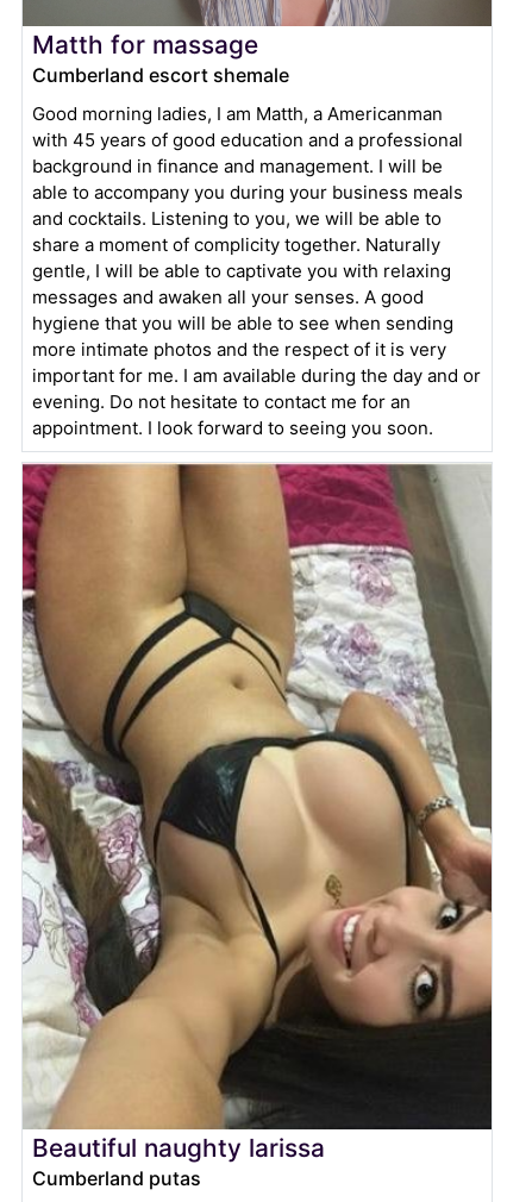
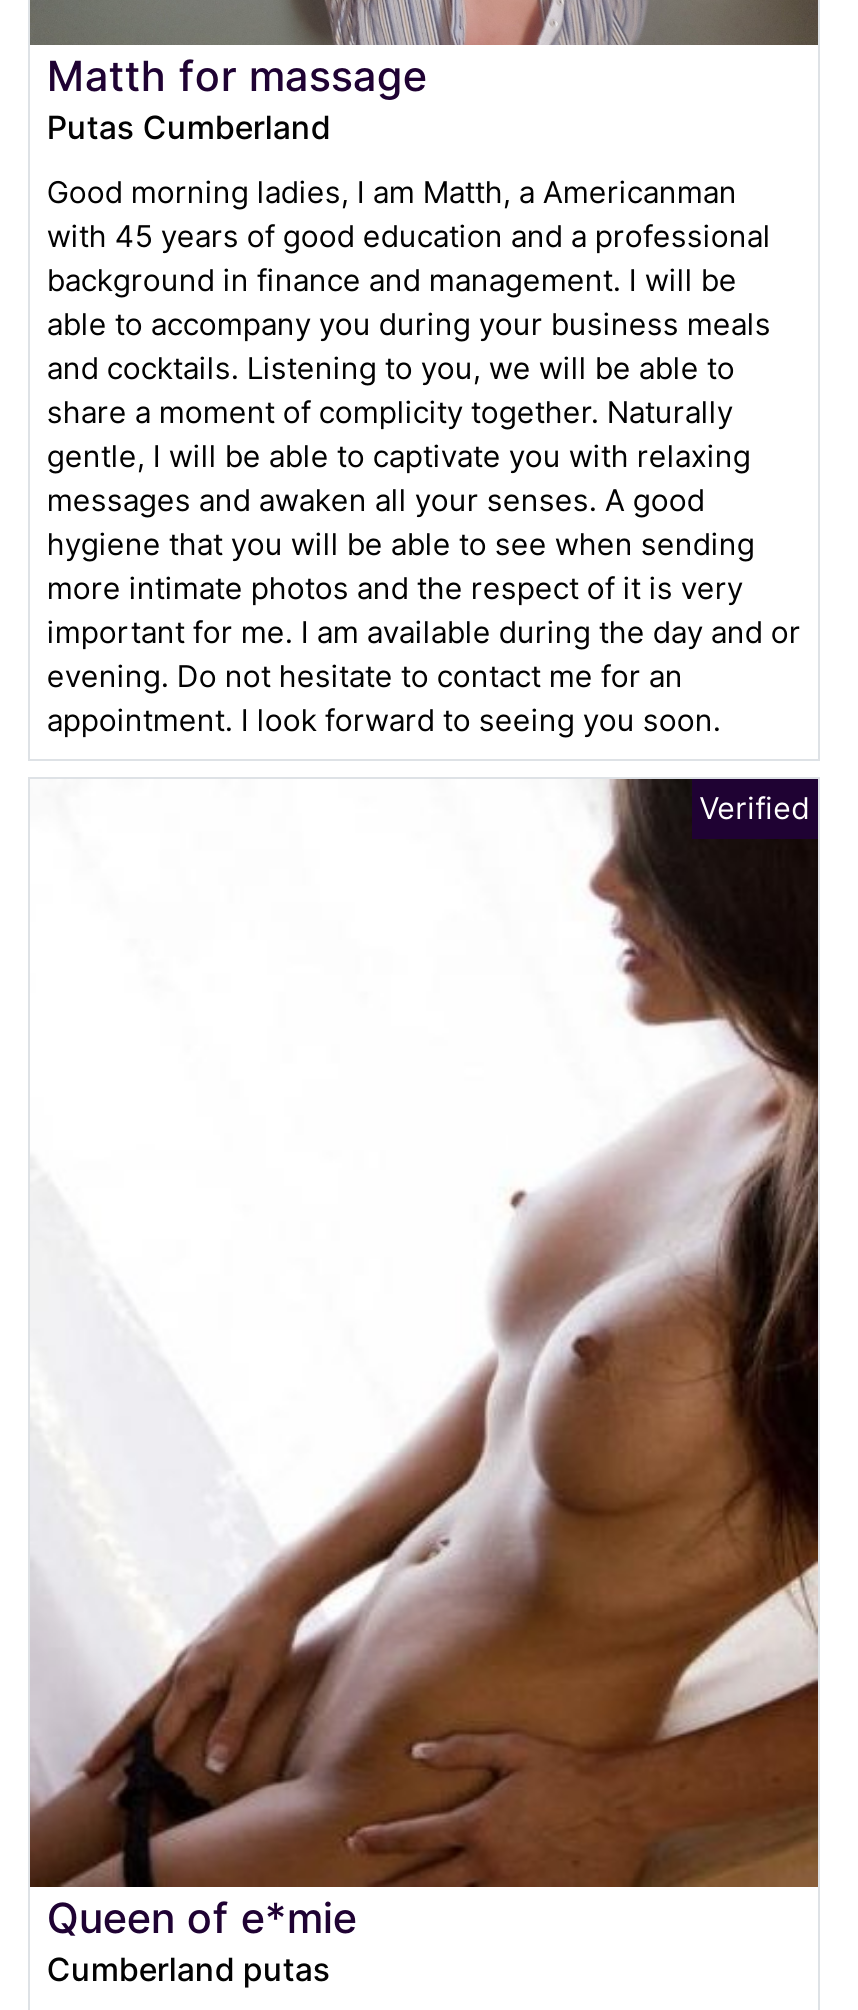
[33,63,290,87] Cumberland escort shemale -> [47,106,331,146] Putas Cumberland
[21,463,493,1163] [image] | Beautiful naughty larissa -> [28,778,820,1942] [image] | Queen of e*mie

